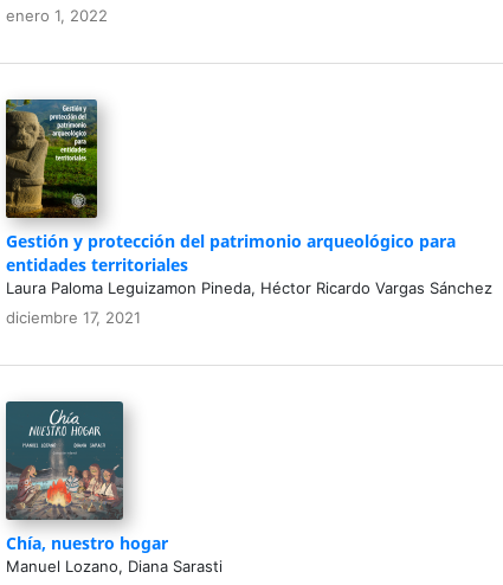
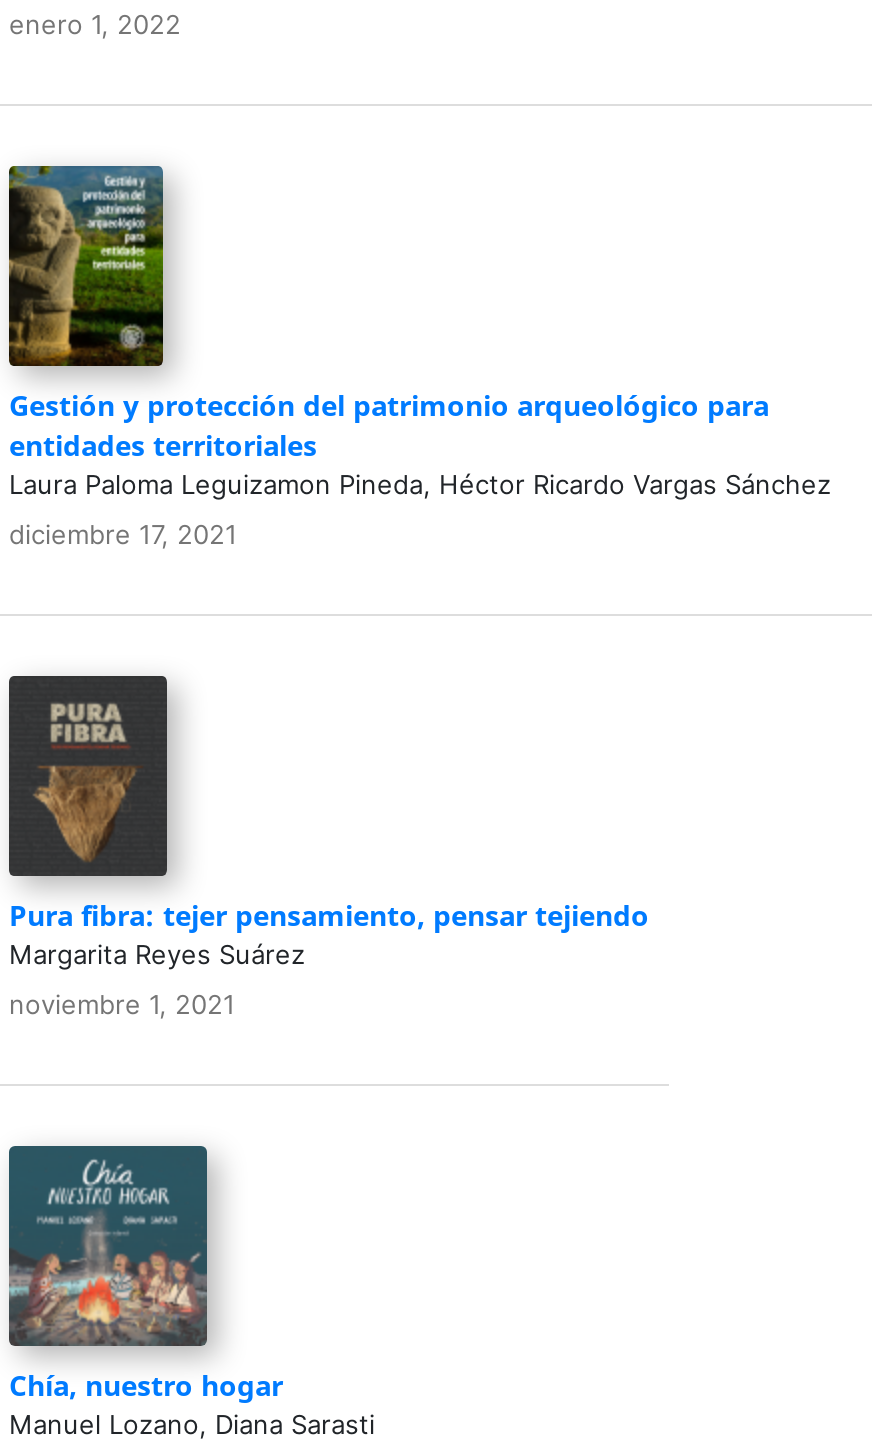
none -> [9,676,649,1021] [image] | Pura fibra: tejer pensamiento, pensar tejiendo | Margarita Reyes Suárez | noviembre 1, 2021

